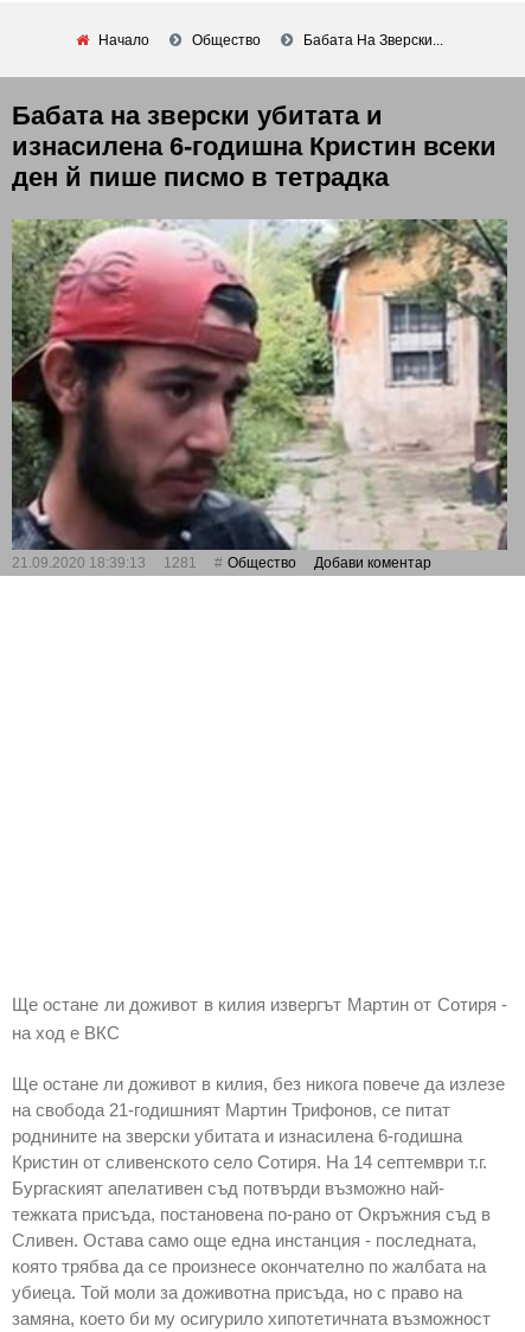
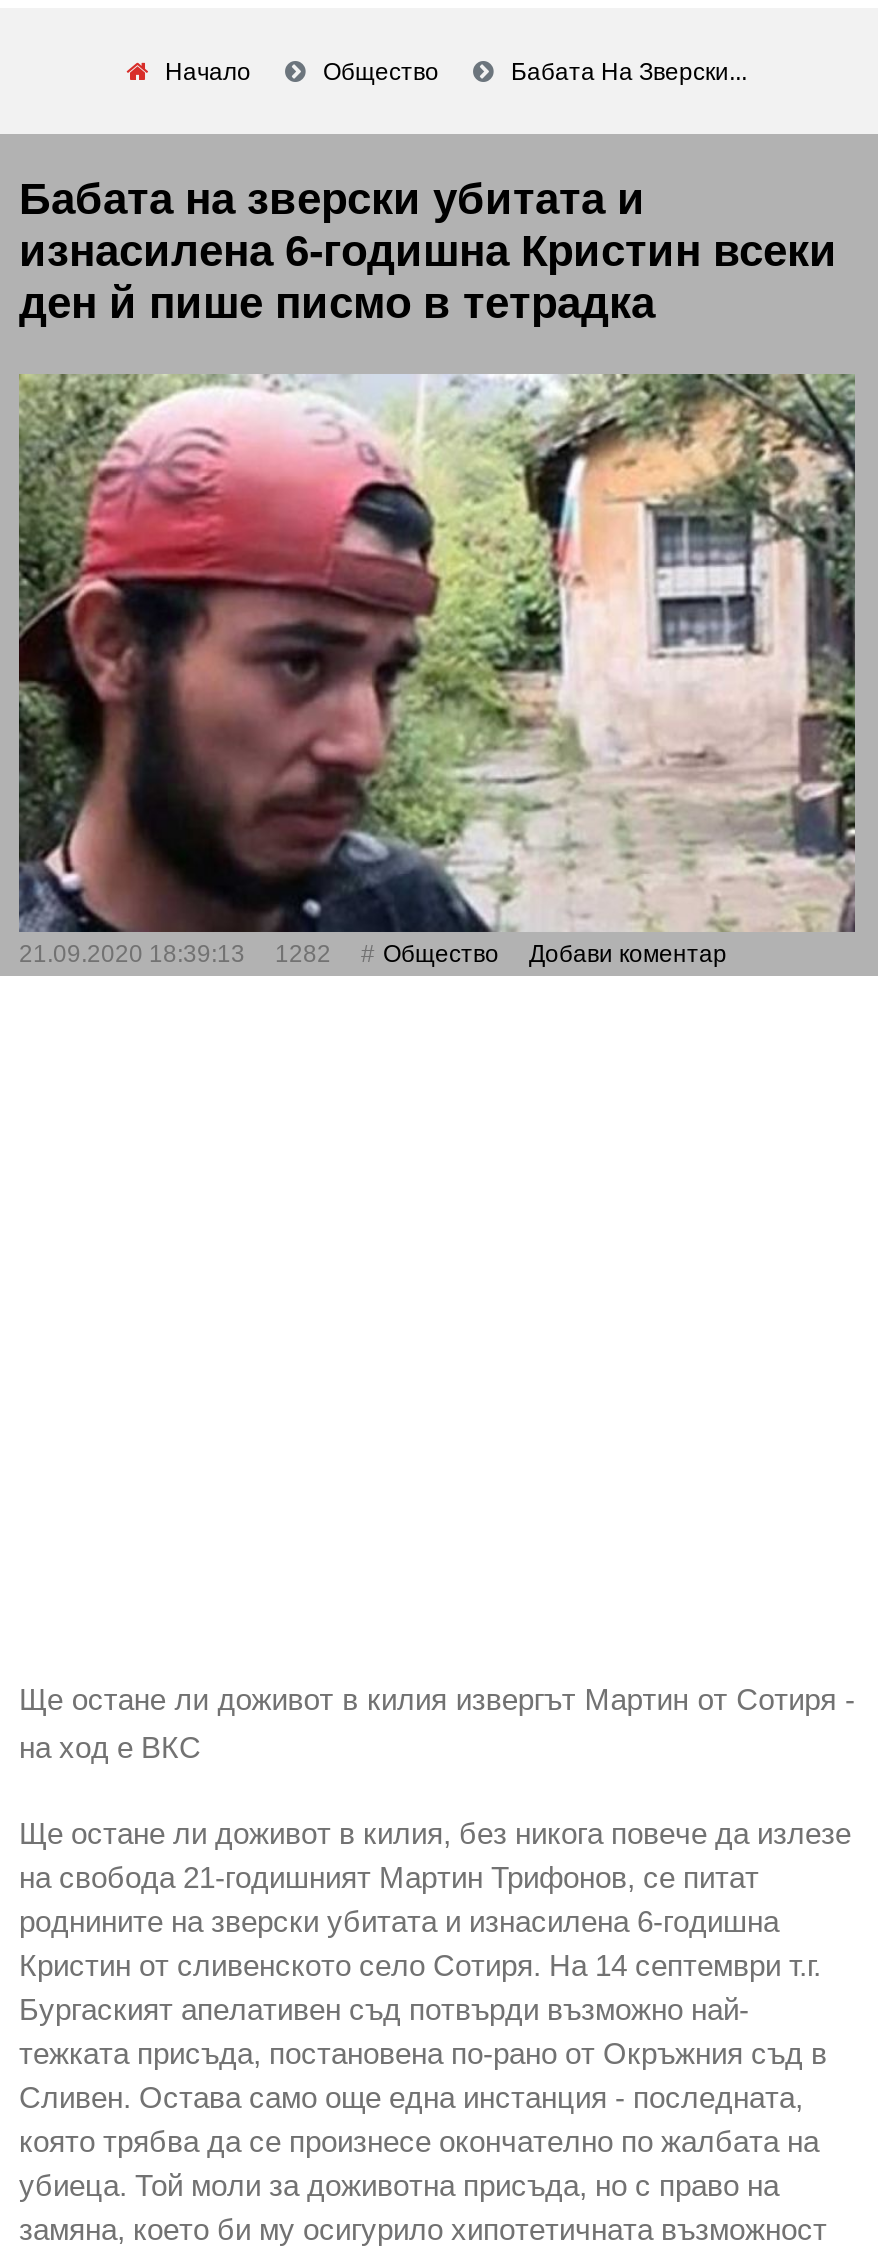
[12,554,431,571] 21.09.2020 18:39:13 1281 Общество Добави коментар -> [19,939,727,967] 21.09.2020 18:39:13 1282 Общество Добави коментар

